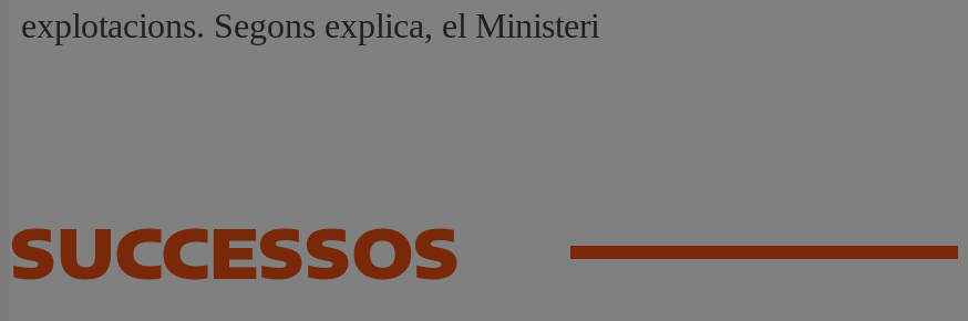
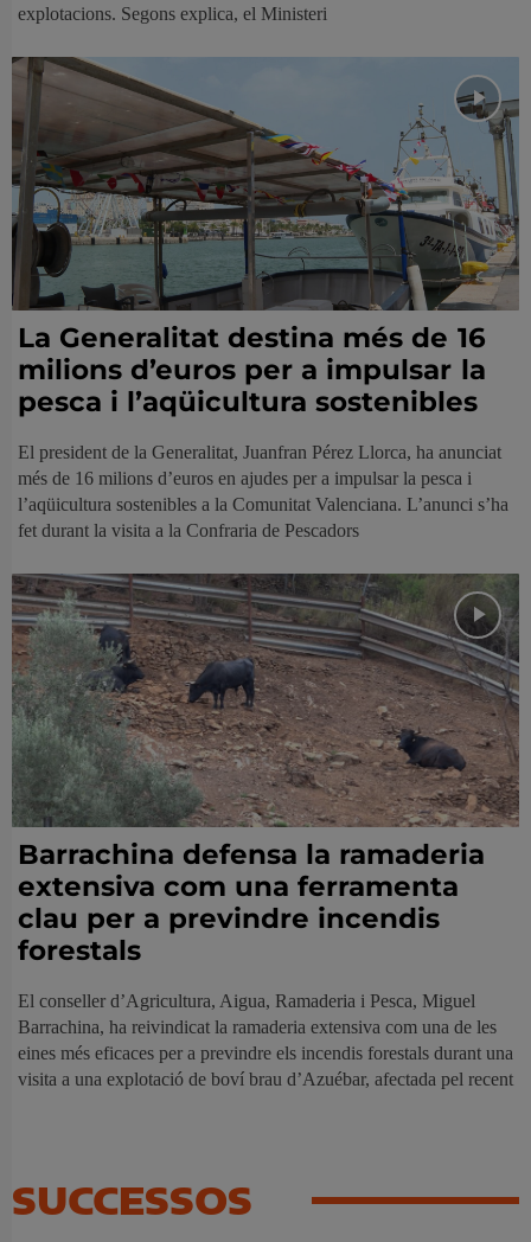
none -> [11,56,520,540] [image] | La Generalitat destina més de 16 | milions d’euros per a impulsar la | pesca i l’aqüicultura sostenibles | El president de la Generalitat, Juanfran Pérez Llorca, ha anunciat | més de 16 milions d’euros en ajudes per a impulsar la pesca i | l’aqüicultura sostenibles a la Comunitat Valenciana. L’anunci s’ha | fet durant la visita a la Confraria de Pescadors
none -> [11,572,520,1089] [image] | Barrachina defensa la ramaderia | extensiva com una ferramenta | clau per a previndre incendis | forestals | El conseller d’Agricultura, Aigua, Ramaderia i Pesca, Miguel | Barrachina, ha reivindicat la ramaderia extensiva com una de les | eines més eficaces per a previndre els incendis forestals durant una | visita a una explotació de boví brau d’Azuébar, afectada pel recent

